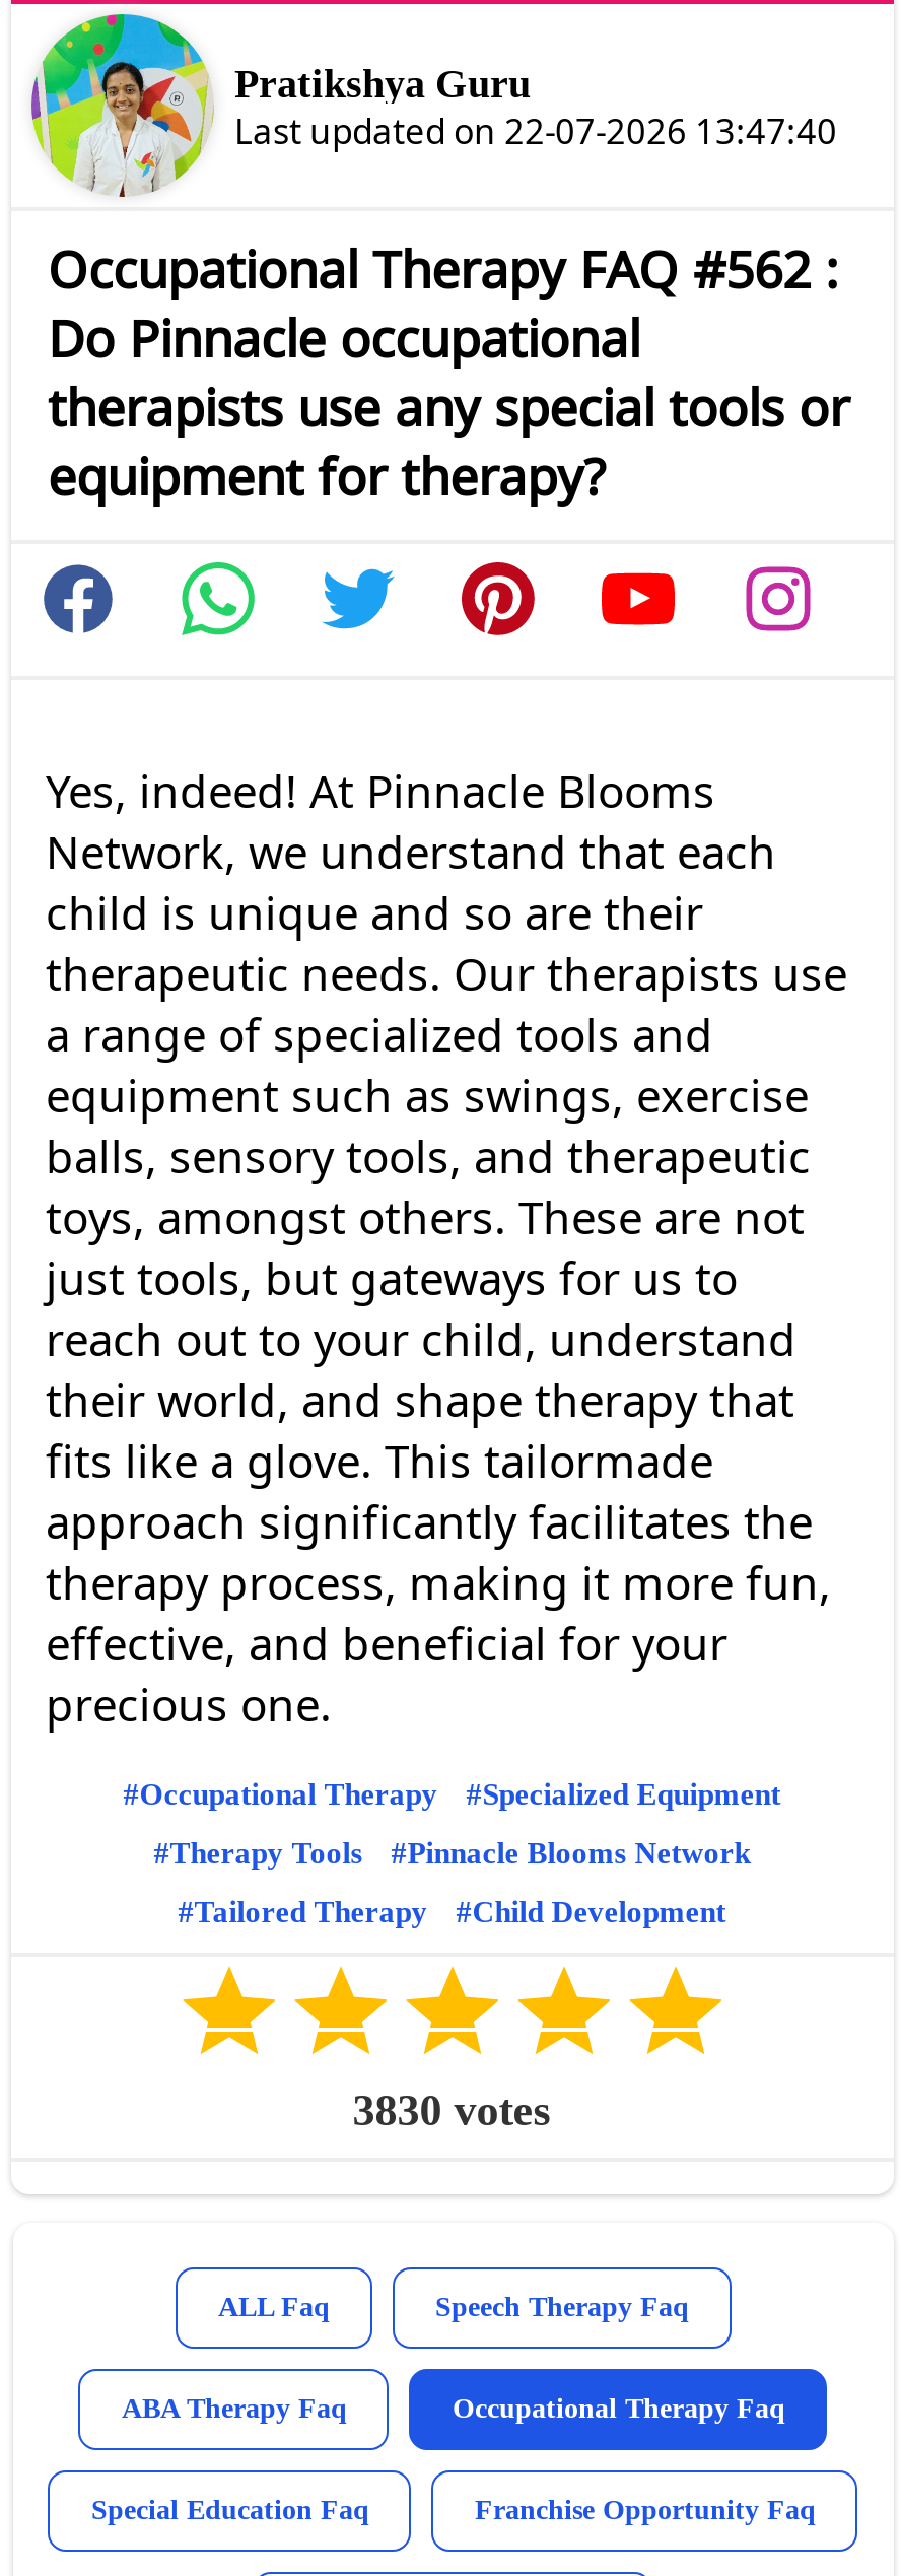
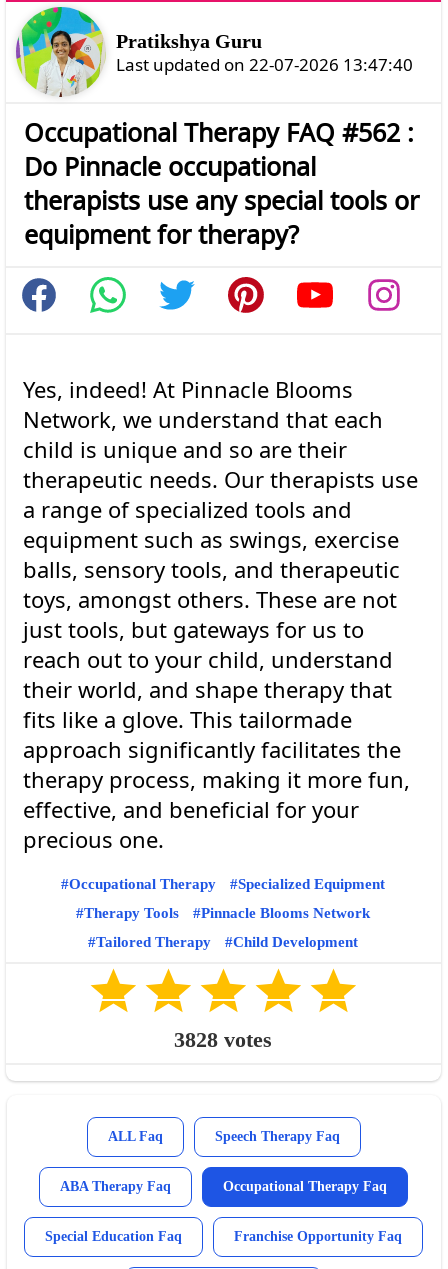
[353,2084,552,2135] 3830 votes -> [174,1027,272,1052] 3828 votes

